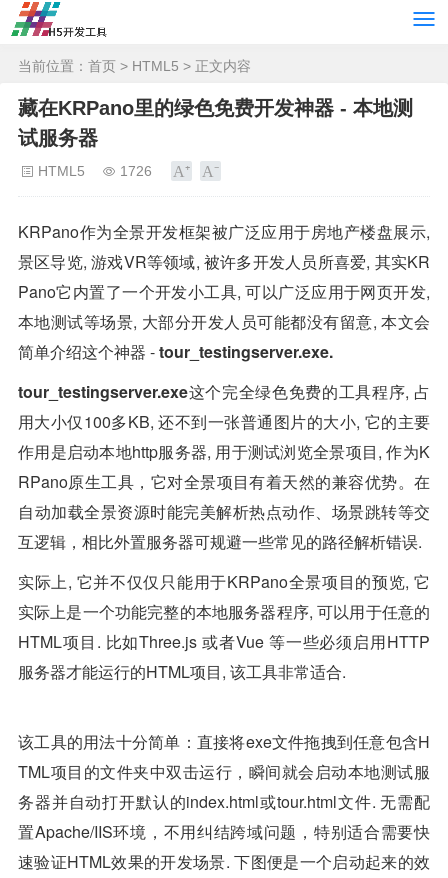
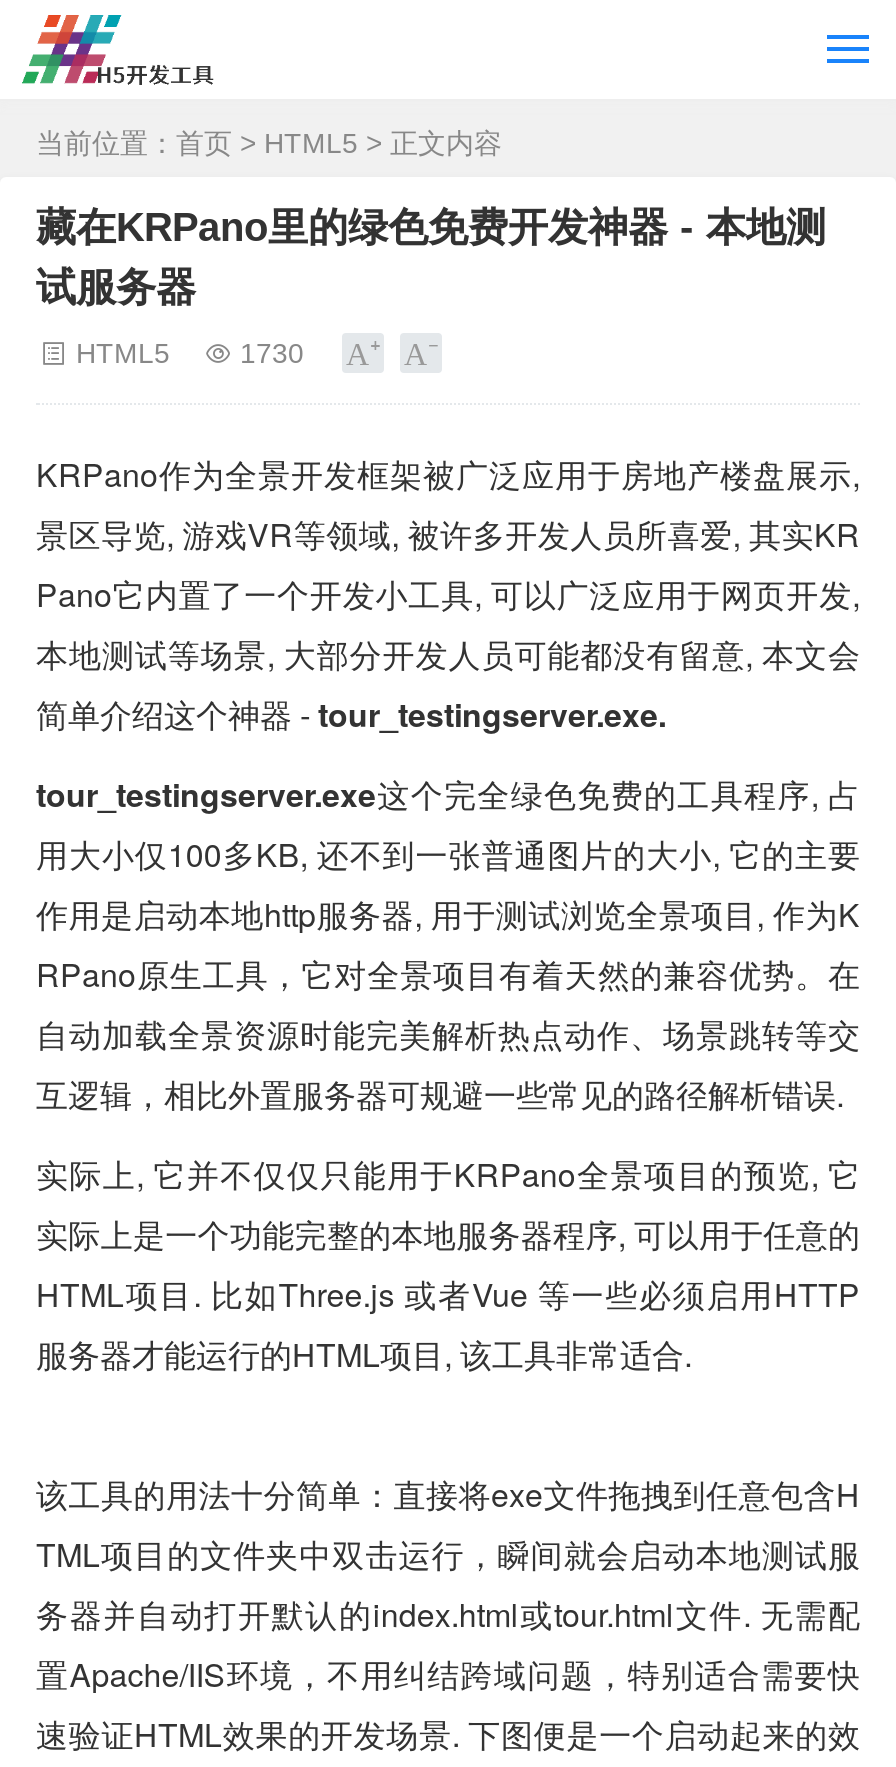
[120,163,152,179] 1726 -> [240,337,304,369] 1730

